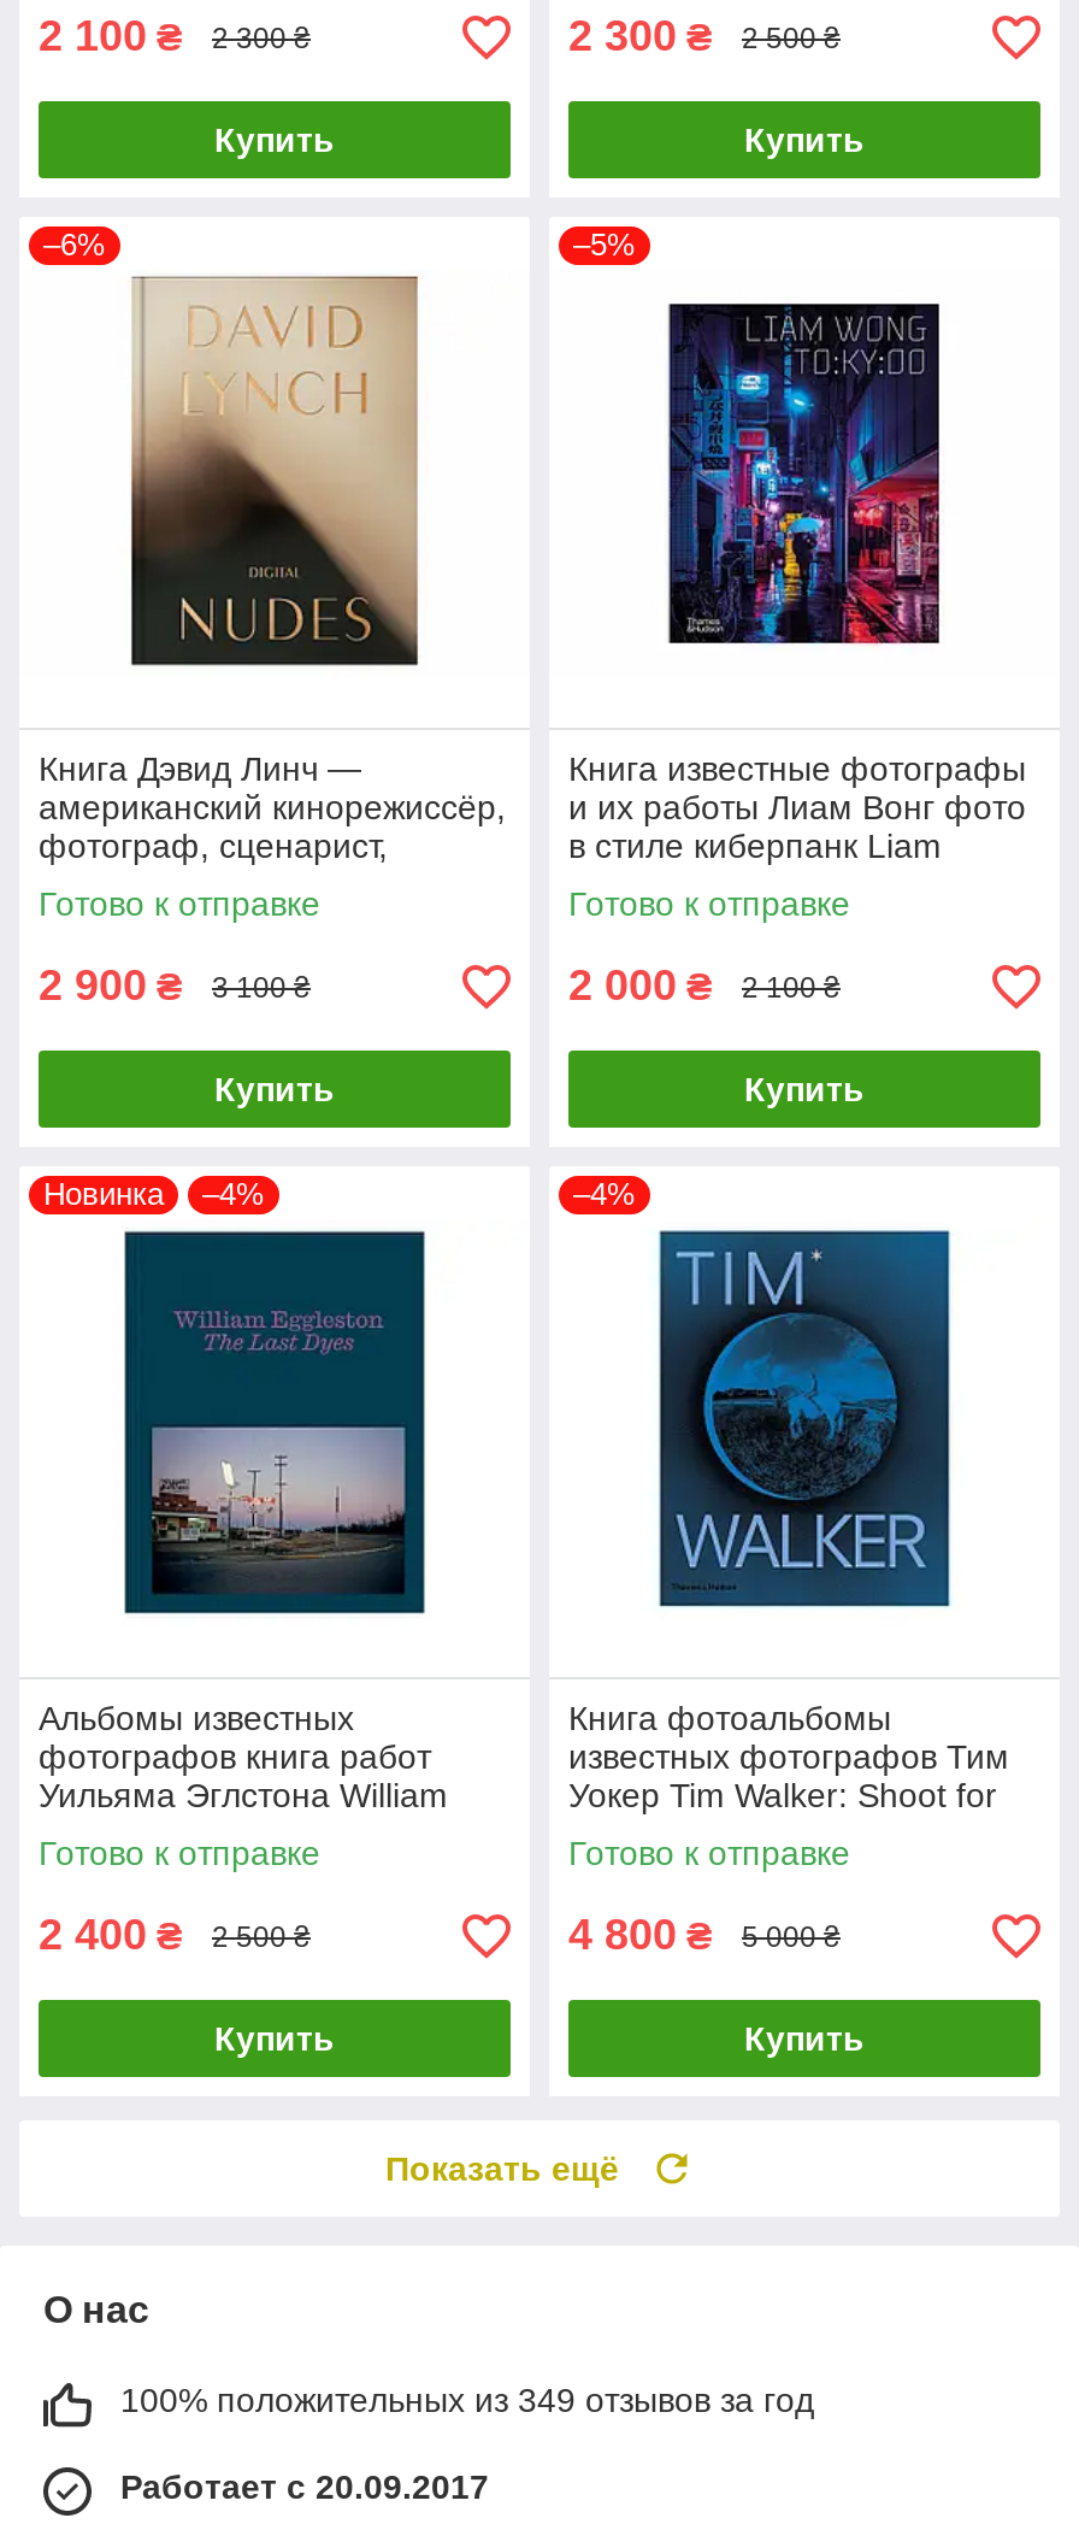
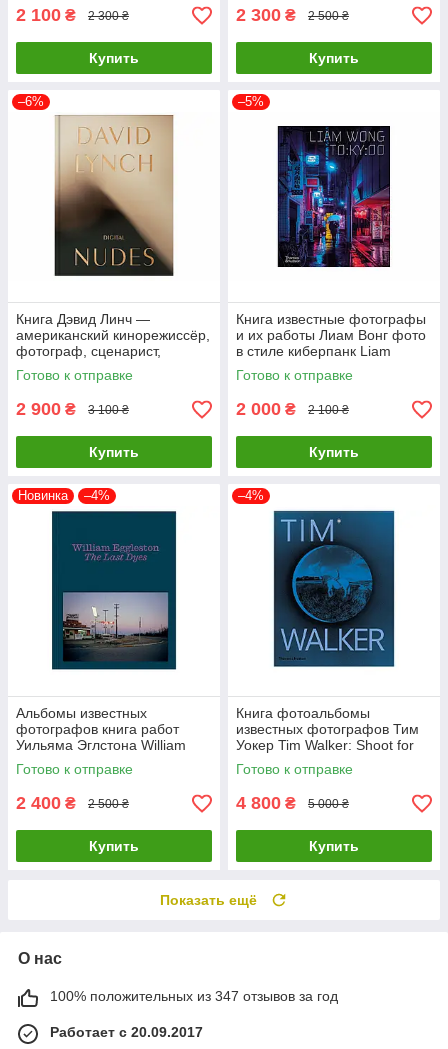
[120,2382,814,2420] 100% положительных из 349 отзывов за год -> [50,988,338,1004] 100% положительных из 347 отзывов за год

